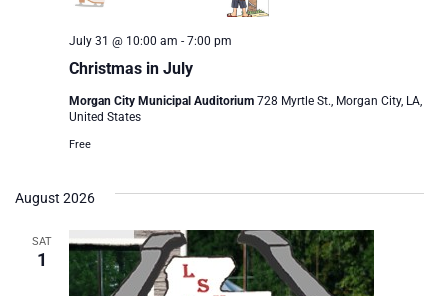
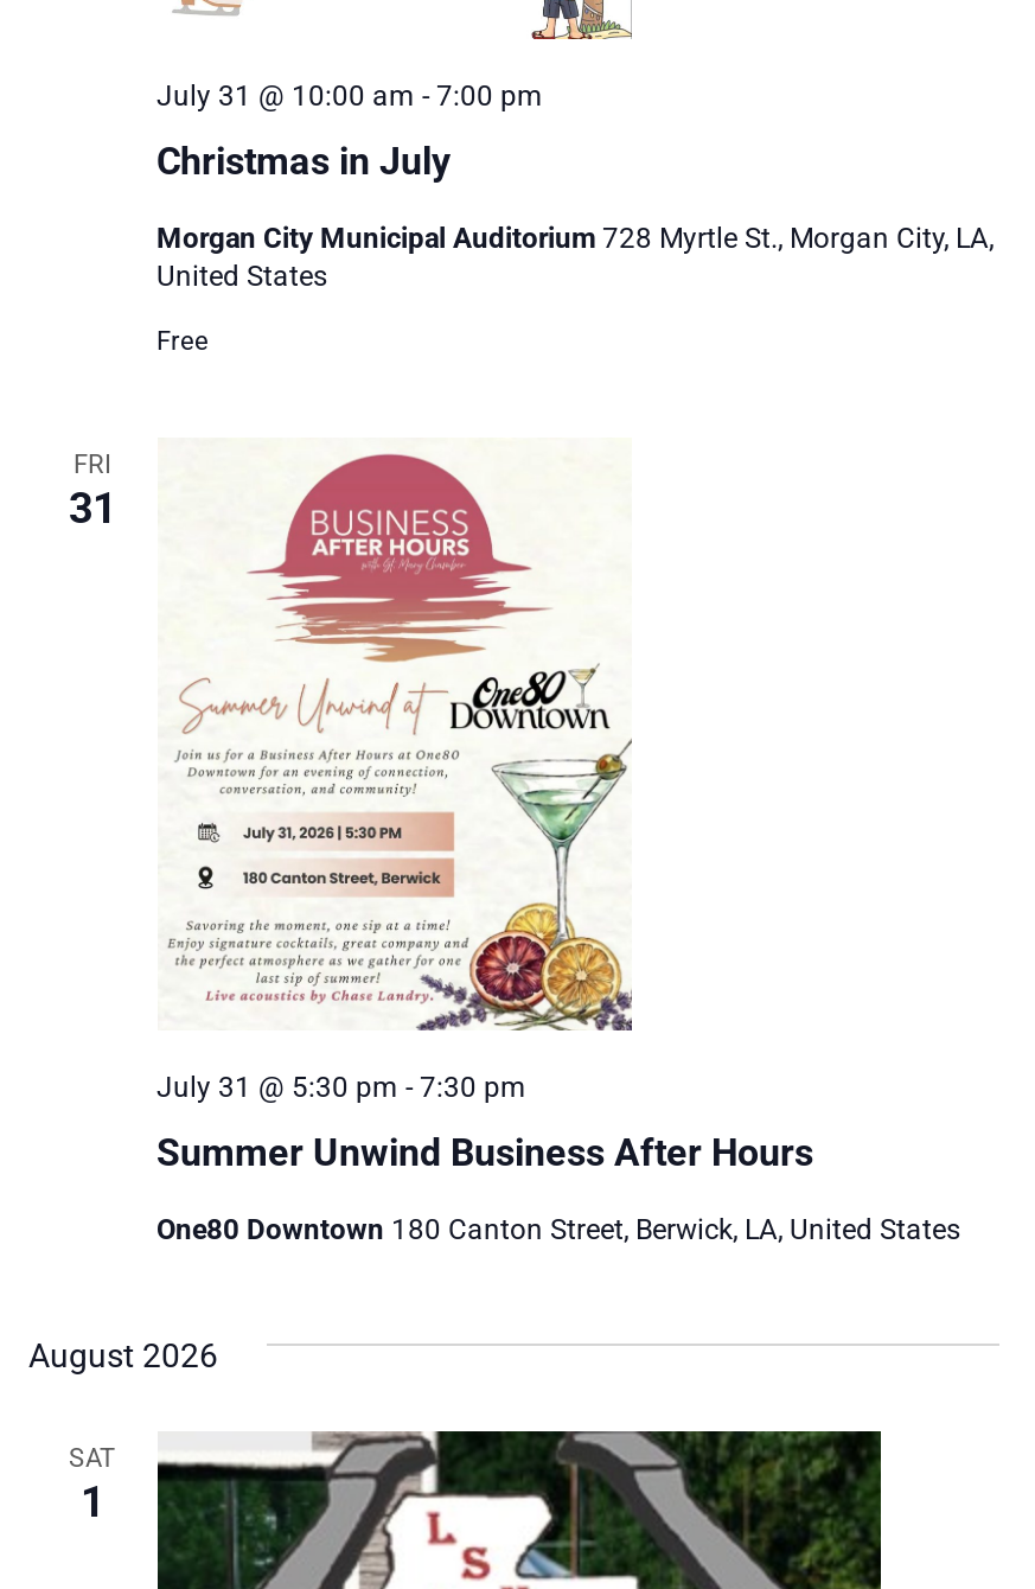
none -> [69,450,116,533] FRI | 31
none -> [156,1131,813,1176] Summer Unwind Business After Hours
none -> [156,451,632,1105] [image] | July 31 @ 5:30 pm - 7:30 pm
none -> [156,1214,960,1247] One80 Downtown 180 Canton Street, Berwick, LA, United States

